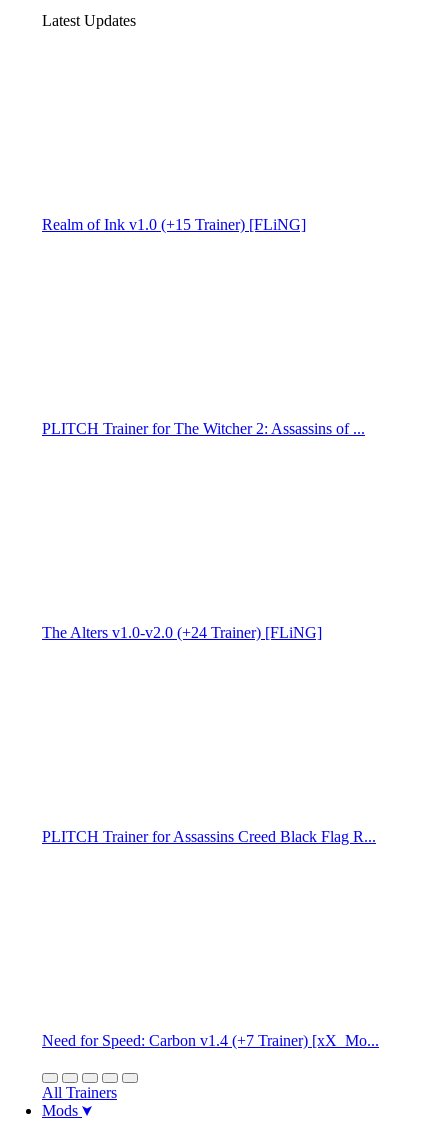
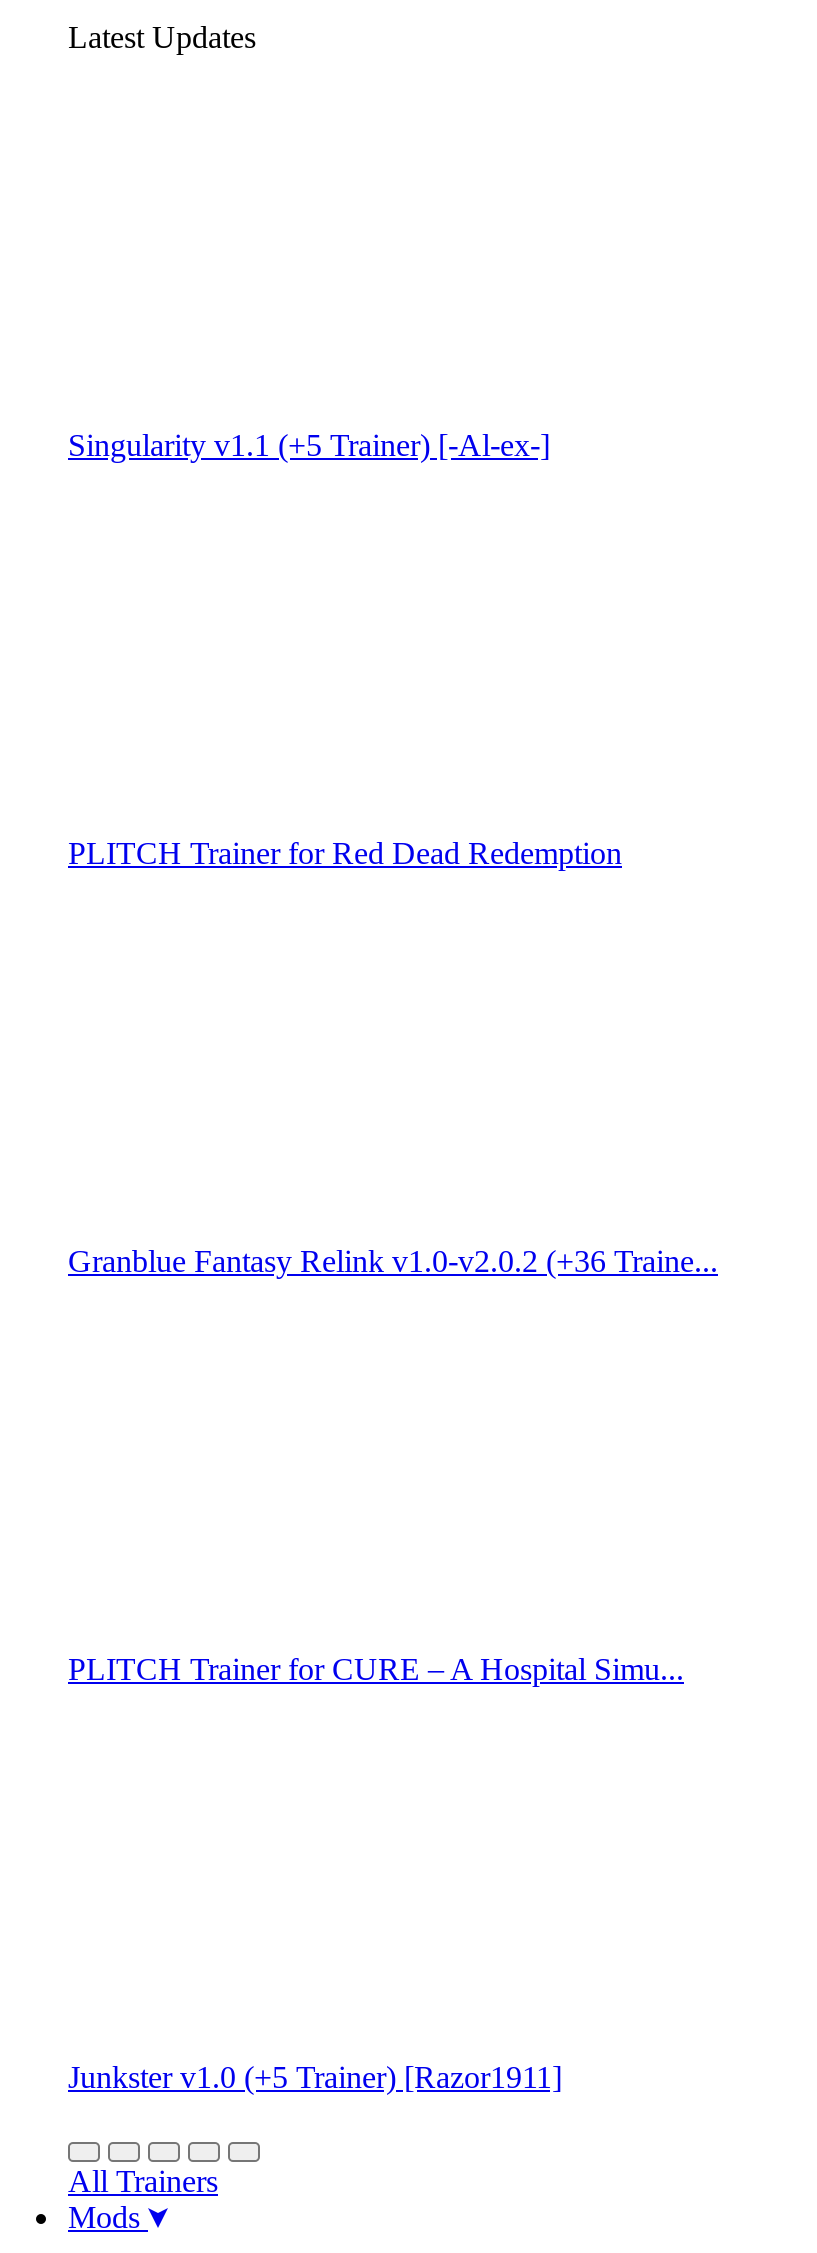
[42,216,306,233] Realm of Ink v1.0 (+15 Trainer) [FLiNG] -> [68,428,550,462] Singularity v1.1 (+5 Trainer) [-Al-ex-]
[42,420,365,437] PLITCH Trainer for The Witcher 2: Assassins of ... -> [68,836,622,870] PLITCH Trainer for Red Dead Redemption
[42,624,322,641] The Alters v1.0-v2.0 (+24 Trainer) [FLiNG] -> [68,1244,718,1278] Granblue Fantasy Relink v1.0-v2.0.2 (+36 Traine...
[42,828,376,845] PLITCH Trainer for Assassins Creed Black Flag R... -> [68,1652,684,1686] PLITCH Trainer for CURE – A Hospital Simu...
[42,1032,379,1049] Need for Speed: Carbon v1.4 (+7 Trainer) [xX_Mo... -> [68,2060,562,2094] Junkster v1.0 (+5 Trainer) [Razor1911]

